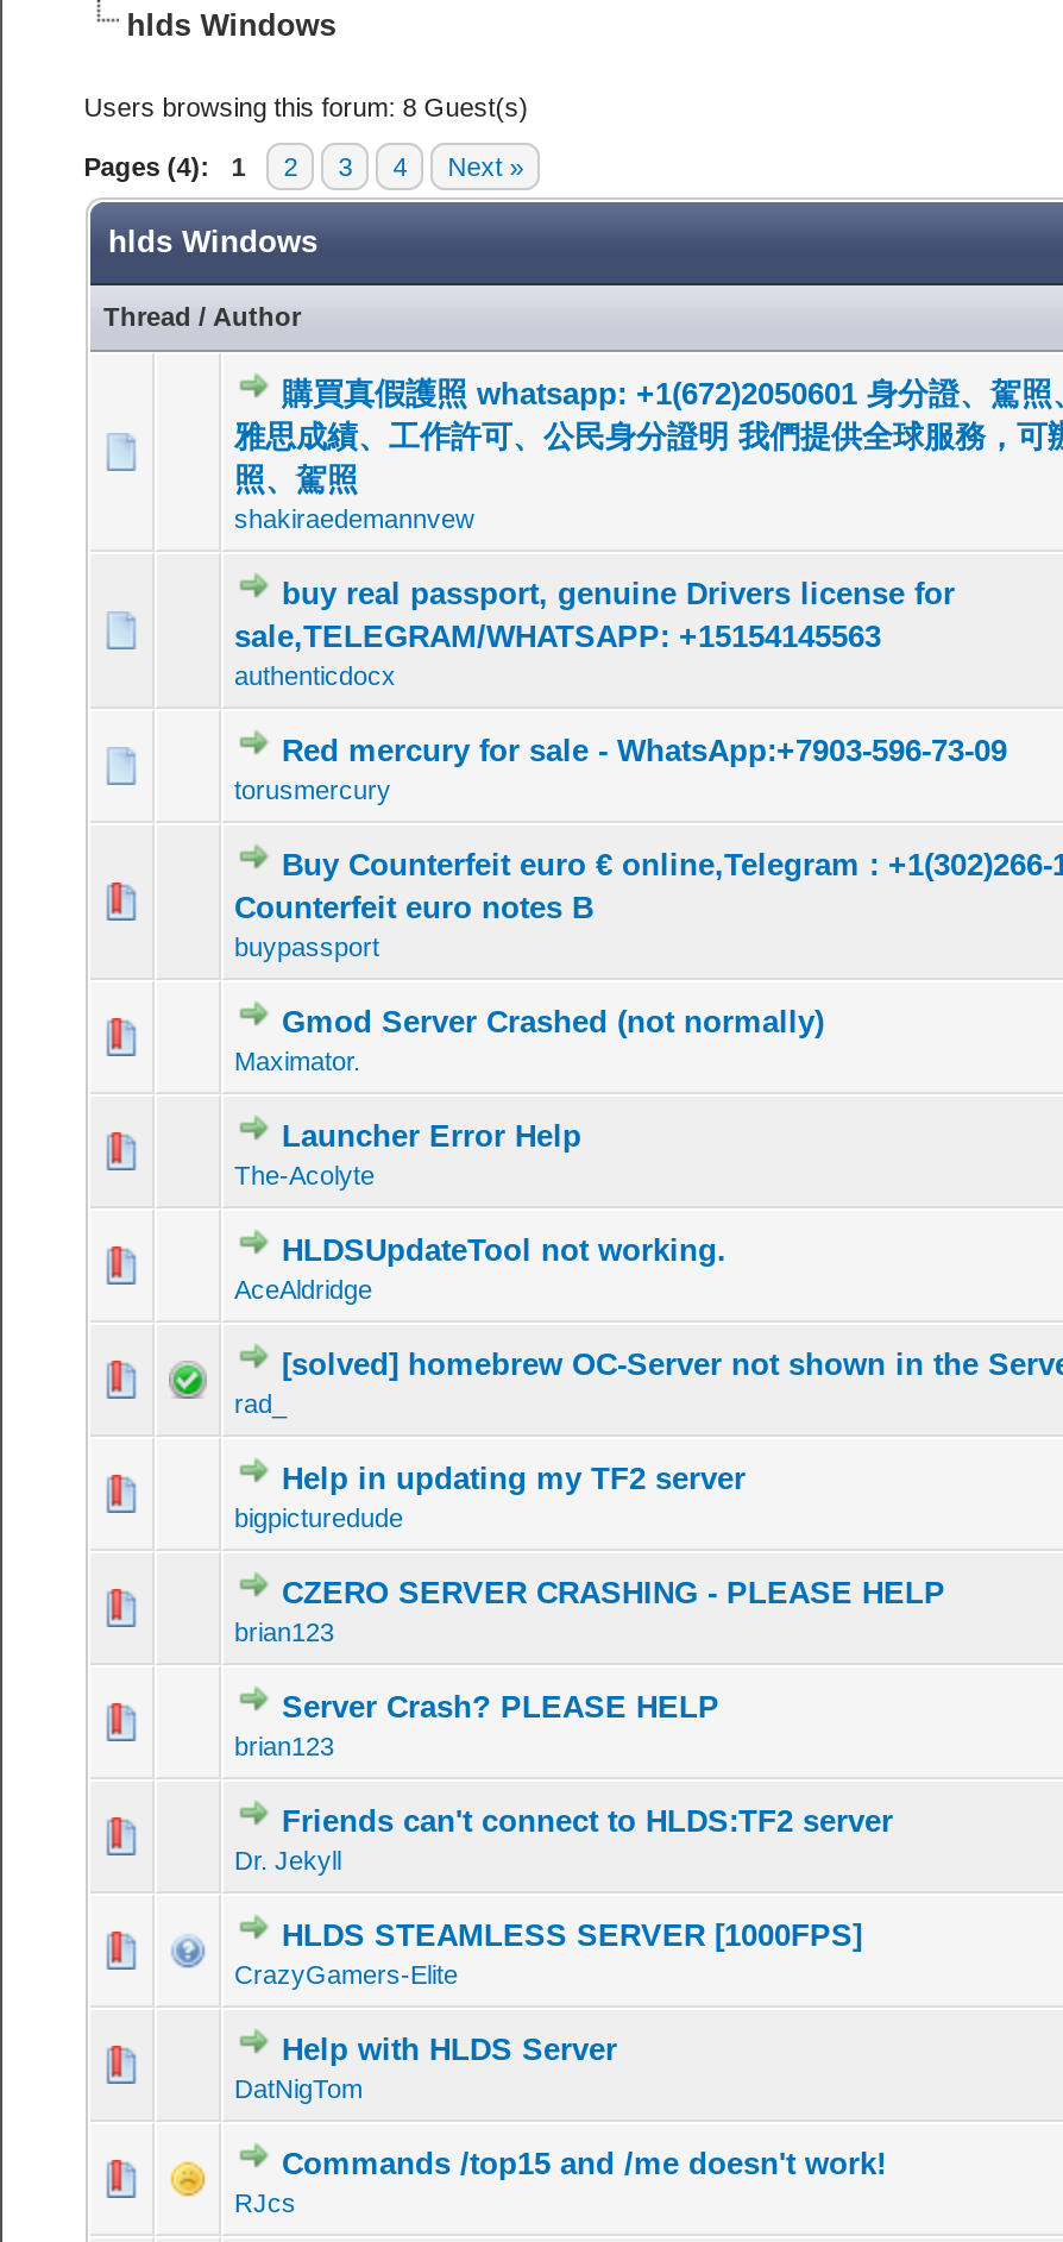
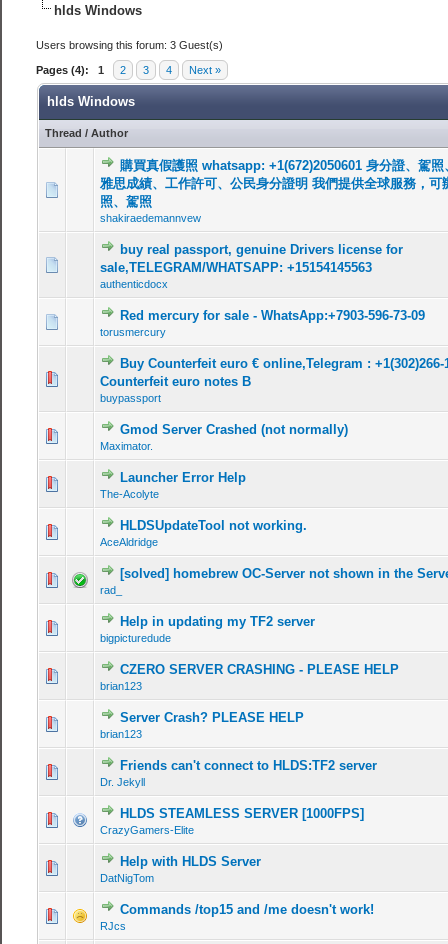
[84,93,528,121] Users browsing this forum: 8 Guest(s) -> [36,39,223,51] Users browsing this forum: 3 Guest(s)

